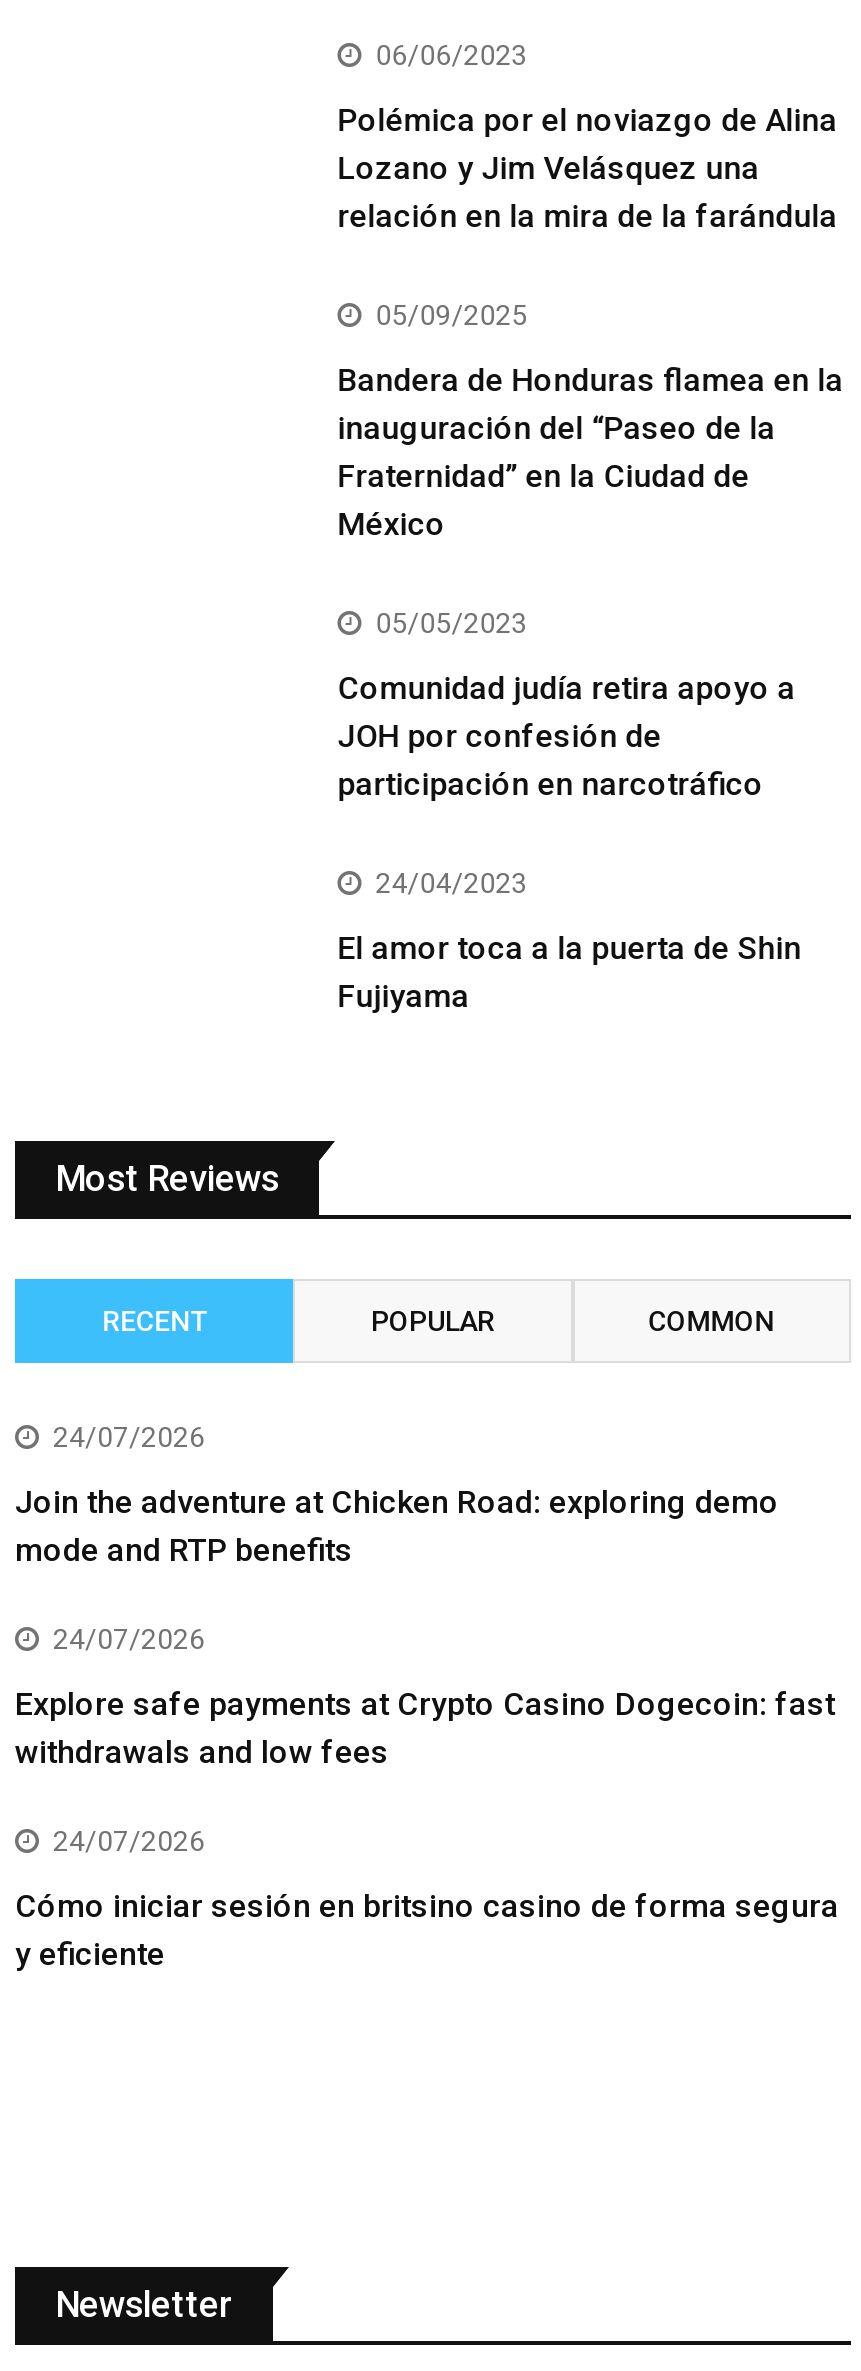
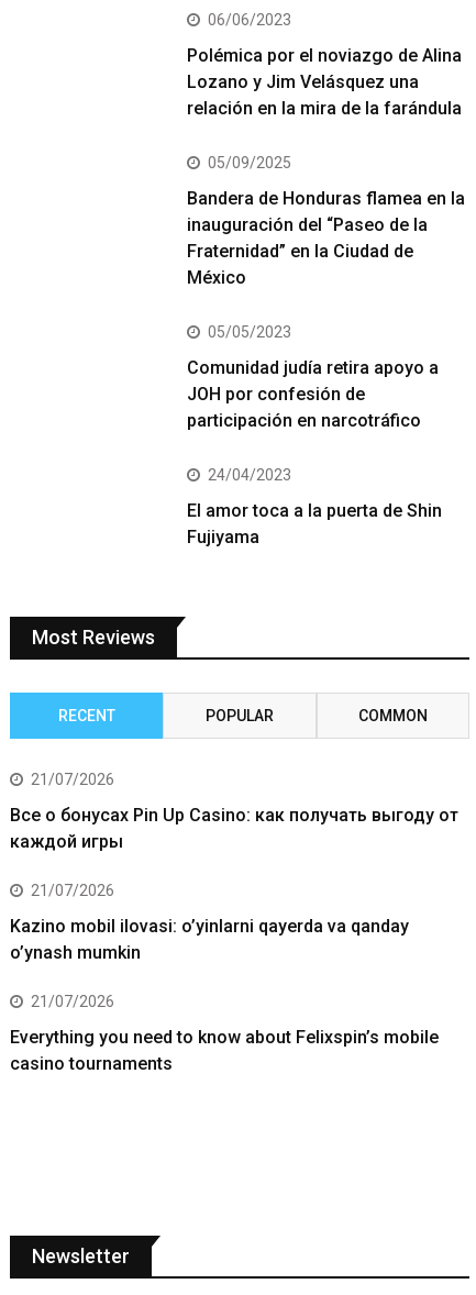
[53,1421,205,1453] 24/07/2026 -> [31,771,114,788] 21/07/2026
[15,1483,779,1569] Join the adventure at Chicken Road: exploring demo | mode and RTP benefits -> [10,805,458,852] Все о бонусах Pin Up Casino: как получать выгоду от | каждой игры
[53,1623,205,1655] 24/07/2026 -> [31,882,114,899] 21/07/2026
[15,1685,835,1771] Explore safe payments at Crypto Casino Dogecoin: fast | withdrawals and low fees -> [10,916,409,963] Kazino mobil ilovasi: o’yinlarni qayerda va qanday | o’ynash mumkin
[53,1825,205,1857] 24/07/2026 -> [31,993,114,1010] 21/07/2026
[15,1887,839,1973] Cómo iniciar sesión en britsino casino de forma segura | y eficiente -> [10,1027,439,1074] Everything you need to know about Felixspin’s mobile | casino tournaments

